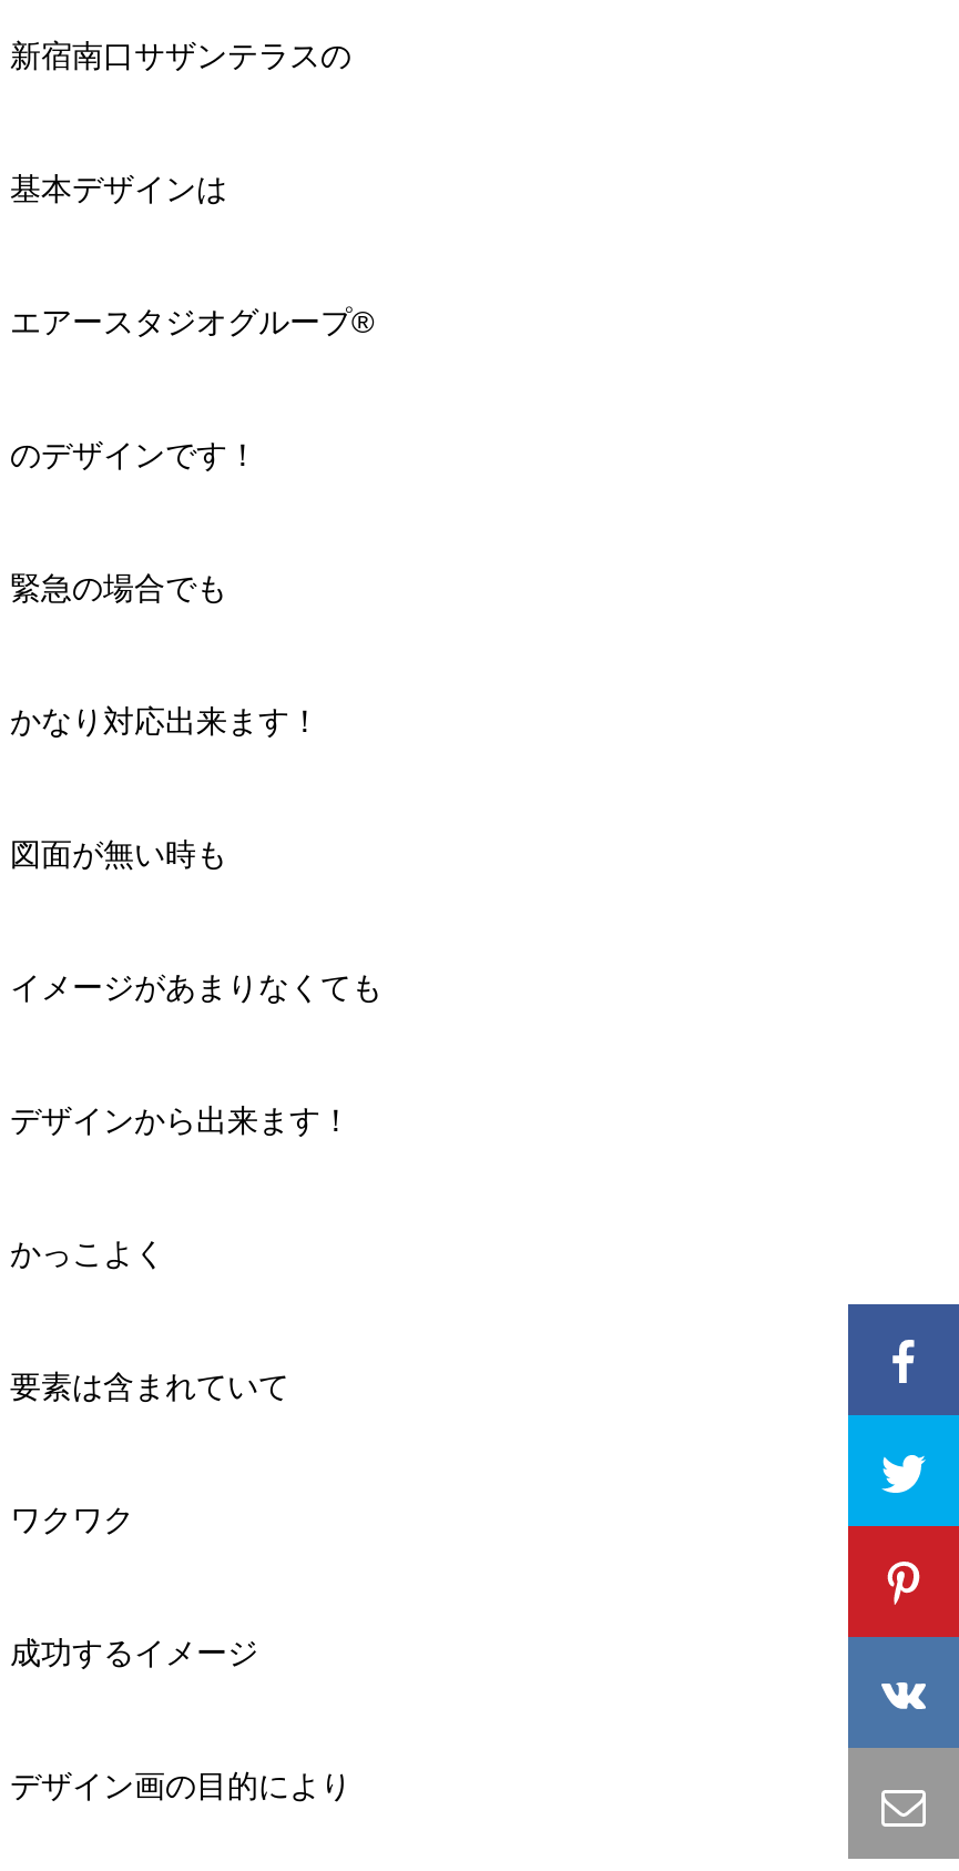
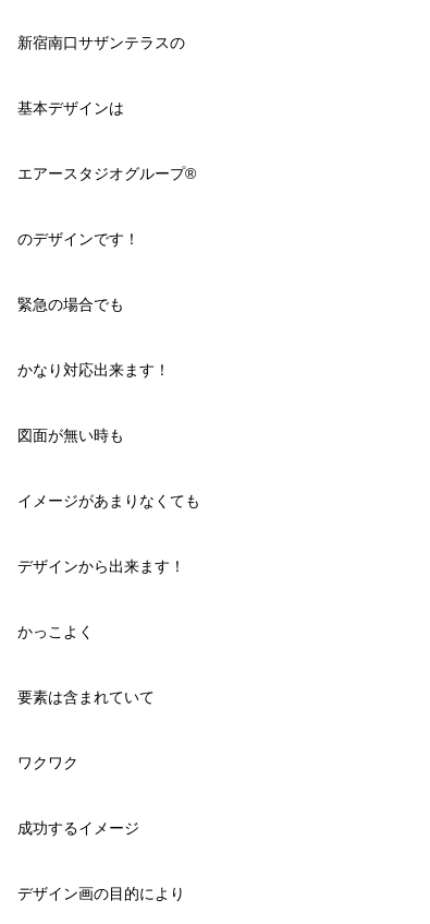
[846,1302,952,1861] [image] -> none

